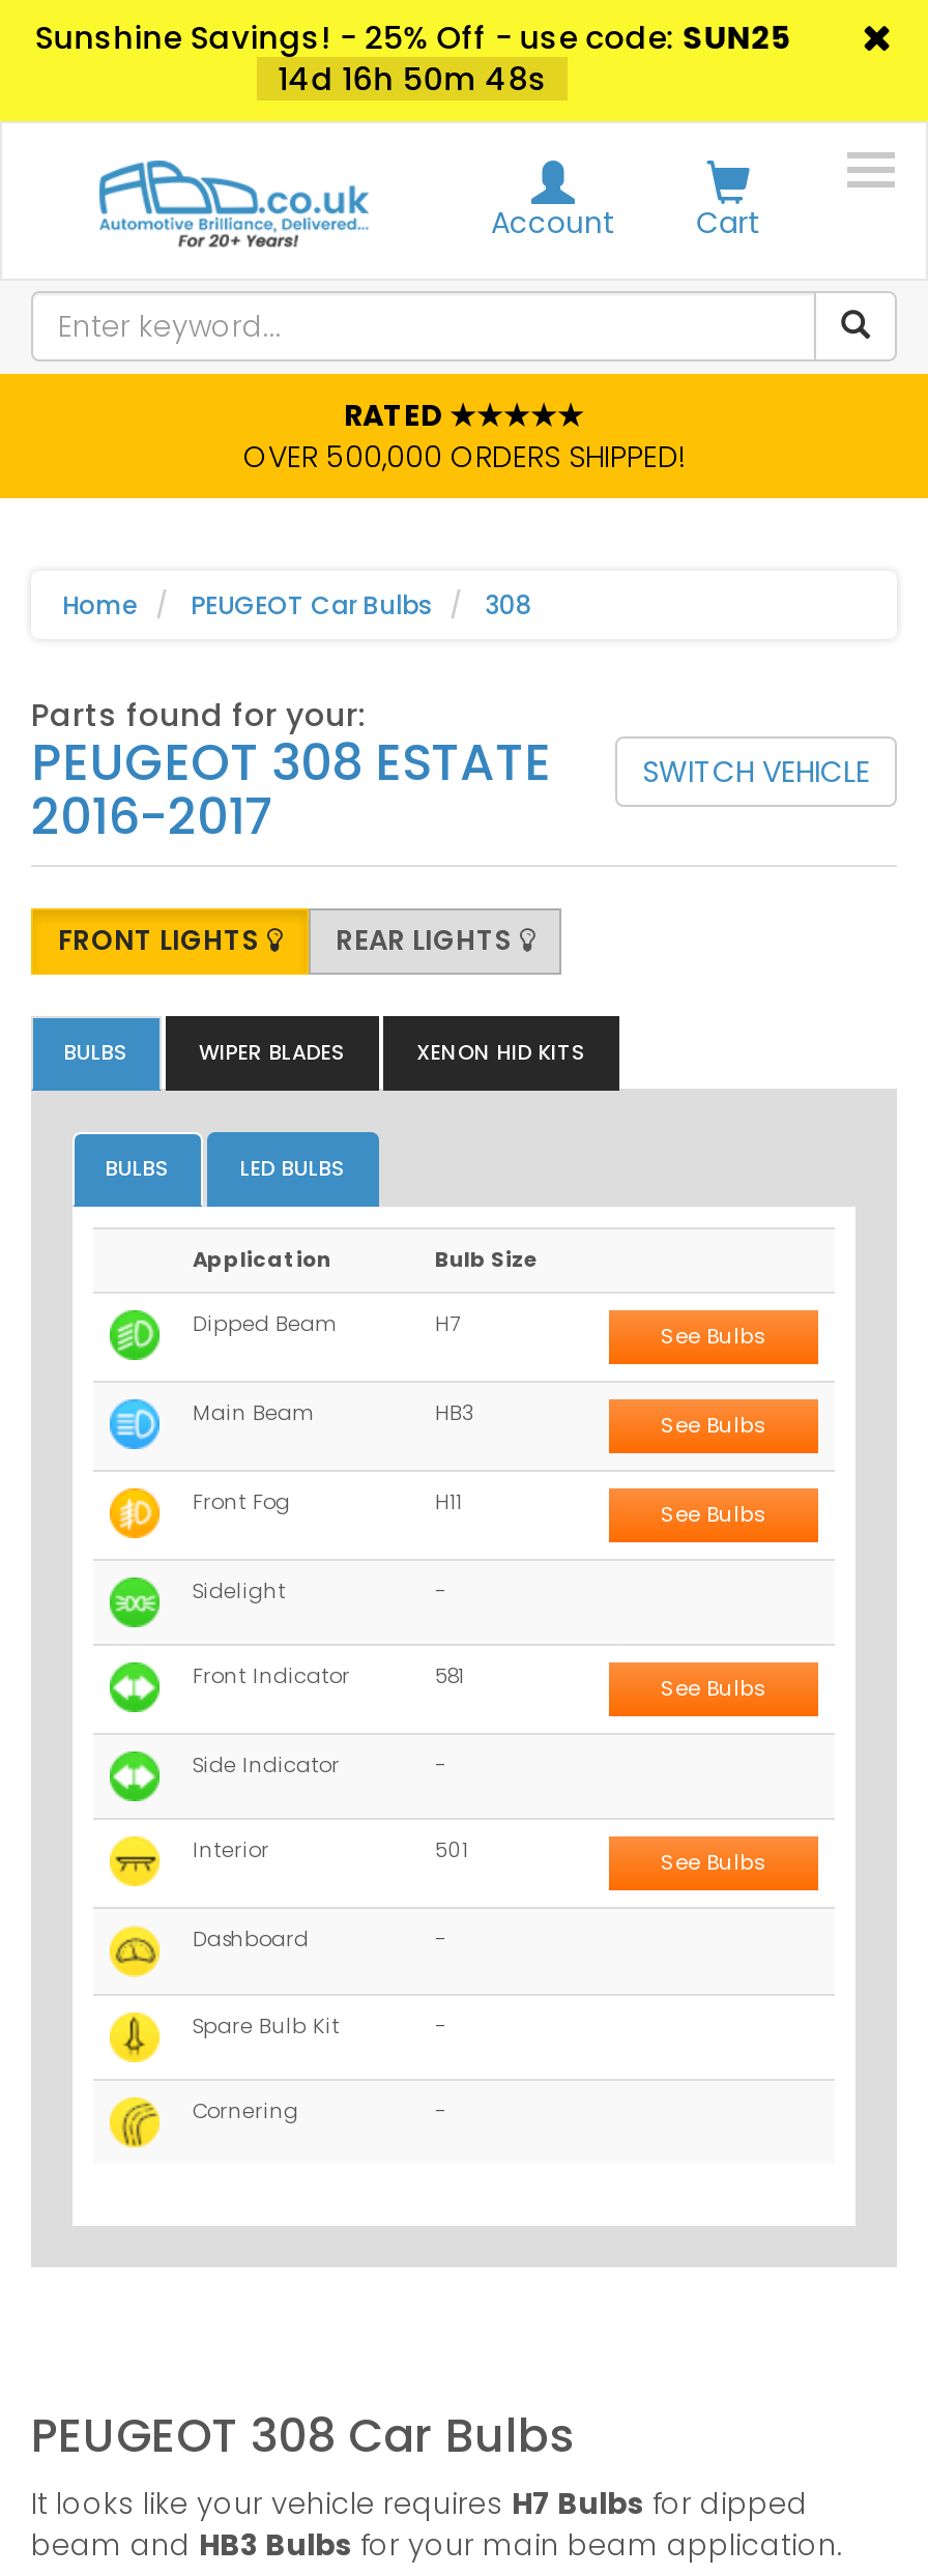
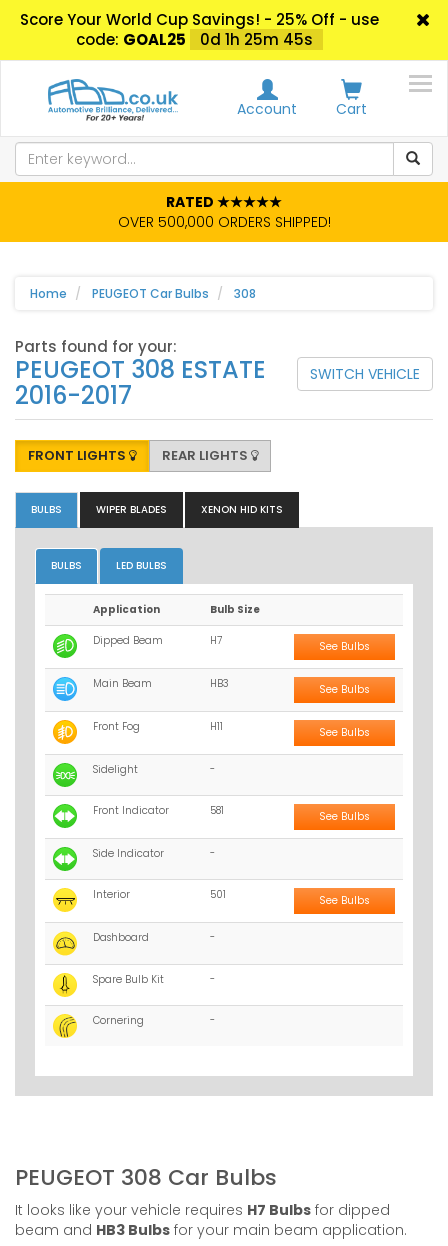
[35,16,791,100] Sunshine Savings! - 25% Off - use code: SUN25 | 14d 16h 50m 48s -> [20,9,379,50] Score Your World Cup Savings! - 25% Off - use | code: GOAL25 | 0d 1h 25m 45s

